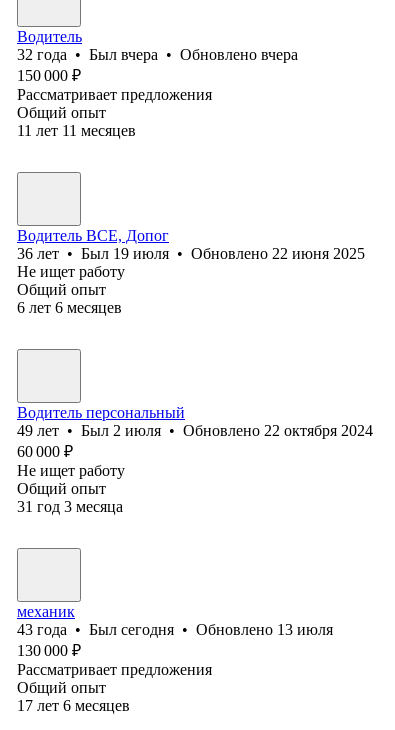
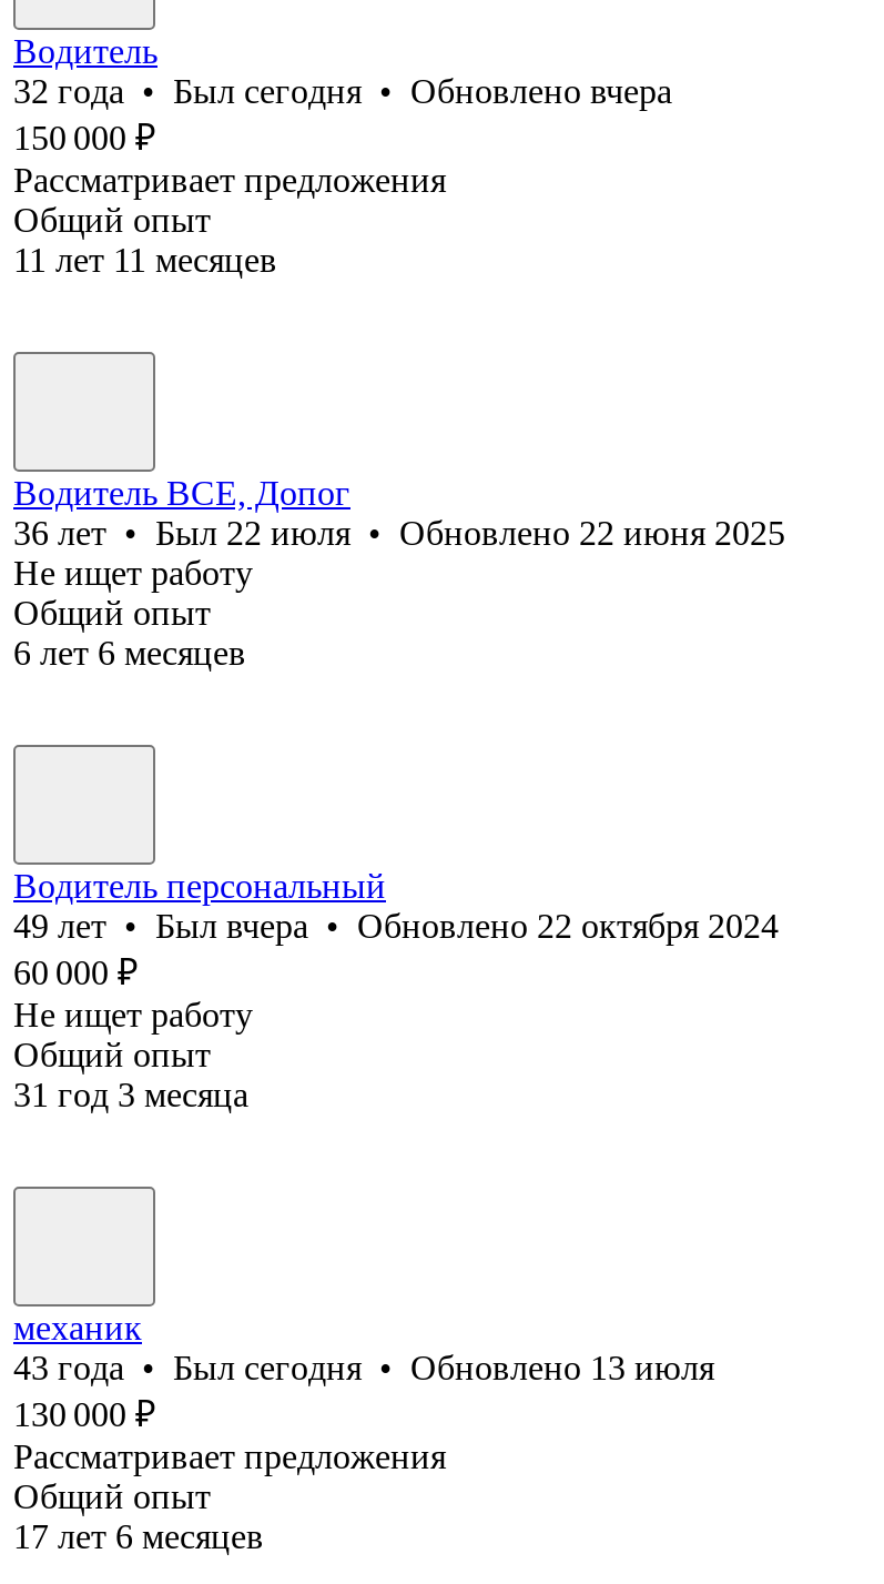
[17,46,298,63] 32 года • Был вчера • Обновлено вчера -> [13,72,672,110] 32 года • Был сегодня • Обновлено вчера
[17,245,365,262] 36 лет • Был 19 июля • Обновлено 22 июня 2025 -> [13,514,785,551] 36 лет • Был 22 июля • Обновлено 22 июня 2025
[17,422,373,439] 49 лет • Был 2 июля • Обновлено 22 октября 2024 -> [13,907,779,944] 49 лет • Был вчера • Обновлено 22 октября 2024

